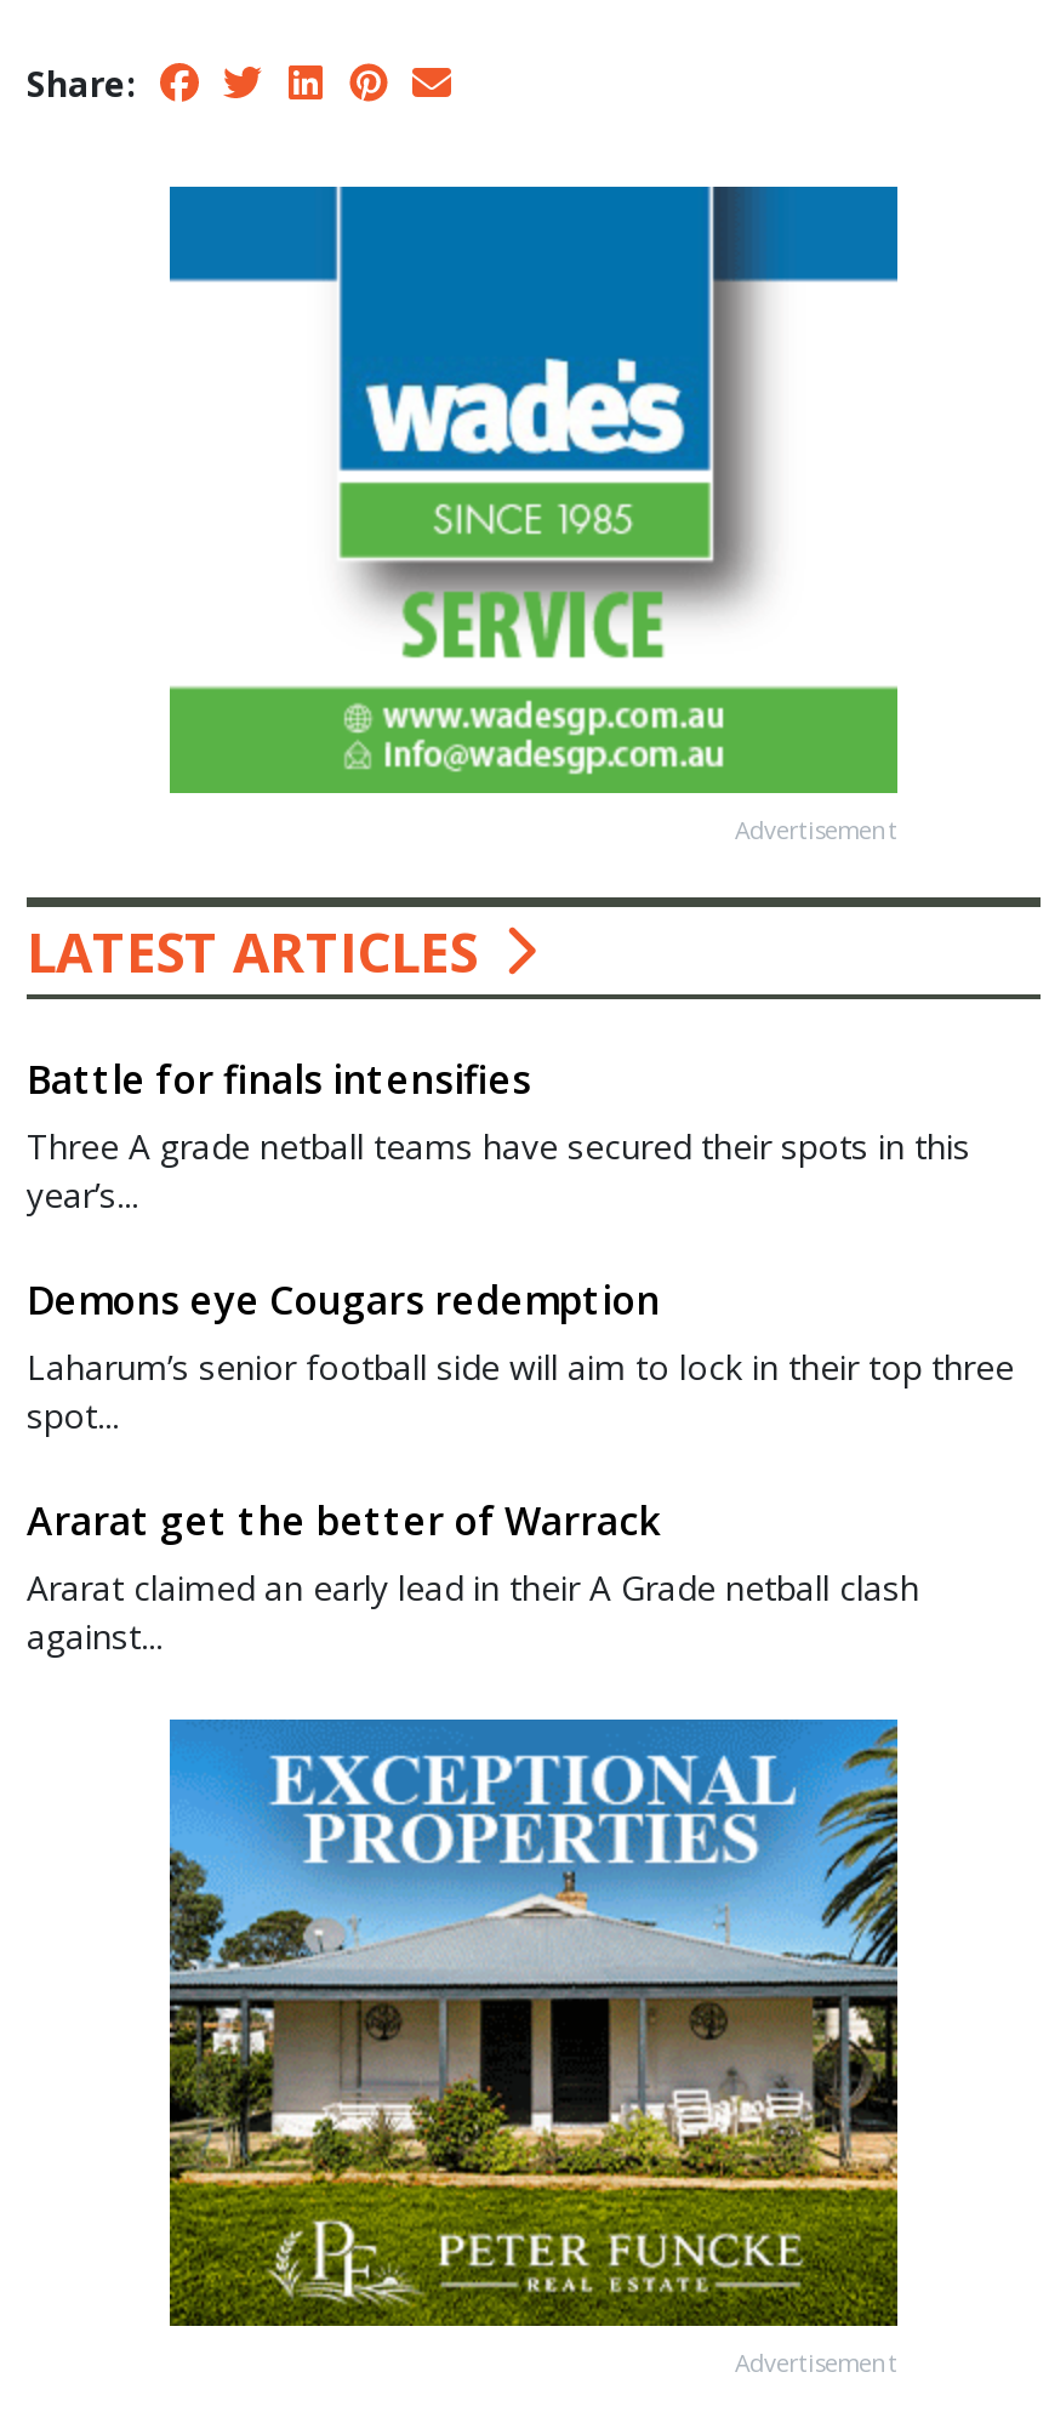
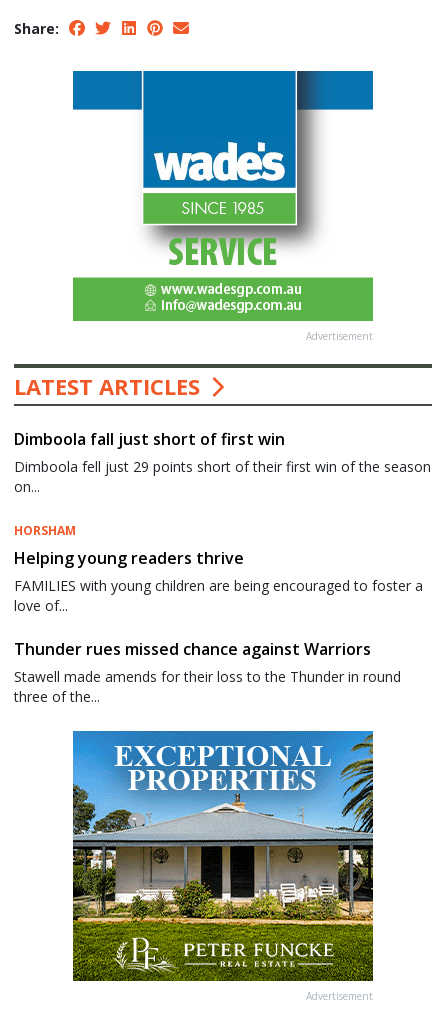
[27,1051,970,1216] Battle for finals intensifies | Three A grade netball teams have secured their spots in this | year’s... -> [14,428,431,496] Dimboola fall just short of first win | Dimboola fell just 29 points short of their first win of the season | on...
[27,1272,1014,1437] Demons eye Cougars redemption | Laharum’s senior football side will aim to lock in their top three | spot... -> [14,522,423,615] HORSHAM | Helping young readers thrive | FAMILIES with young children are being encouraged to foster a | love of...
[27,1492,919,1657] Ararat get the better of Warrack | Ararat claimed an early lead in their A Grade netball clash | against... -> [14,638,401,706] Thunder rues missed chance against Warriors | Stawell made amends for their loss to the Thunder in round | three of the...

